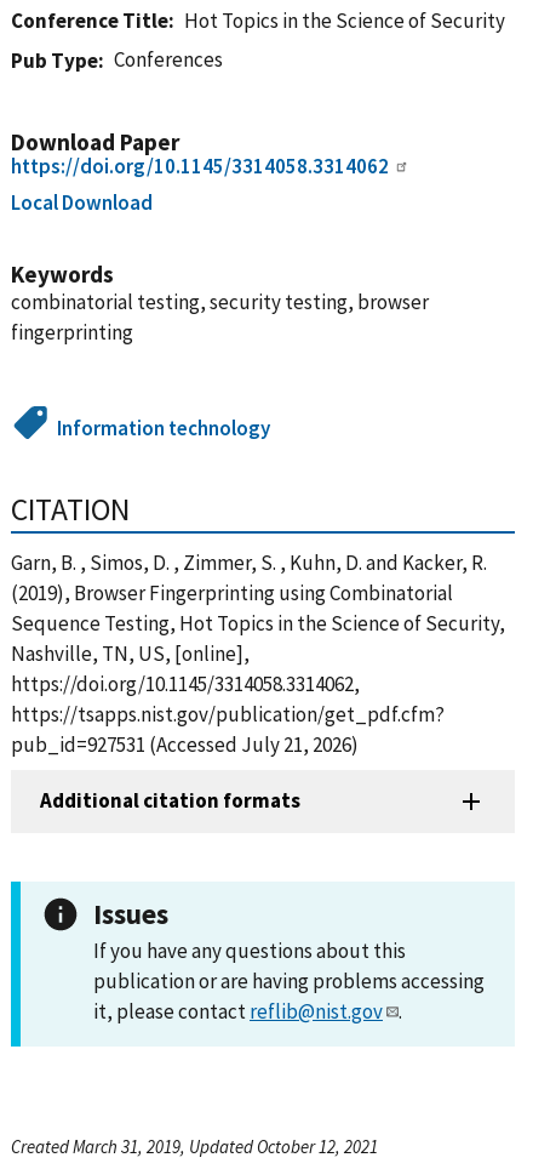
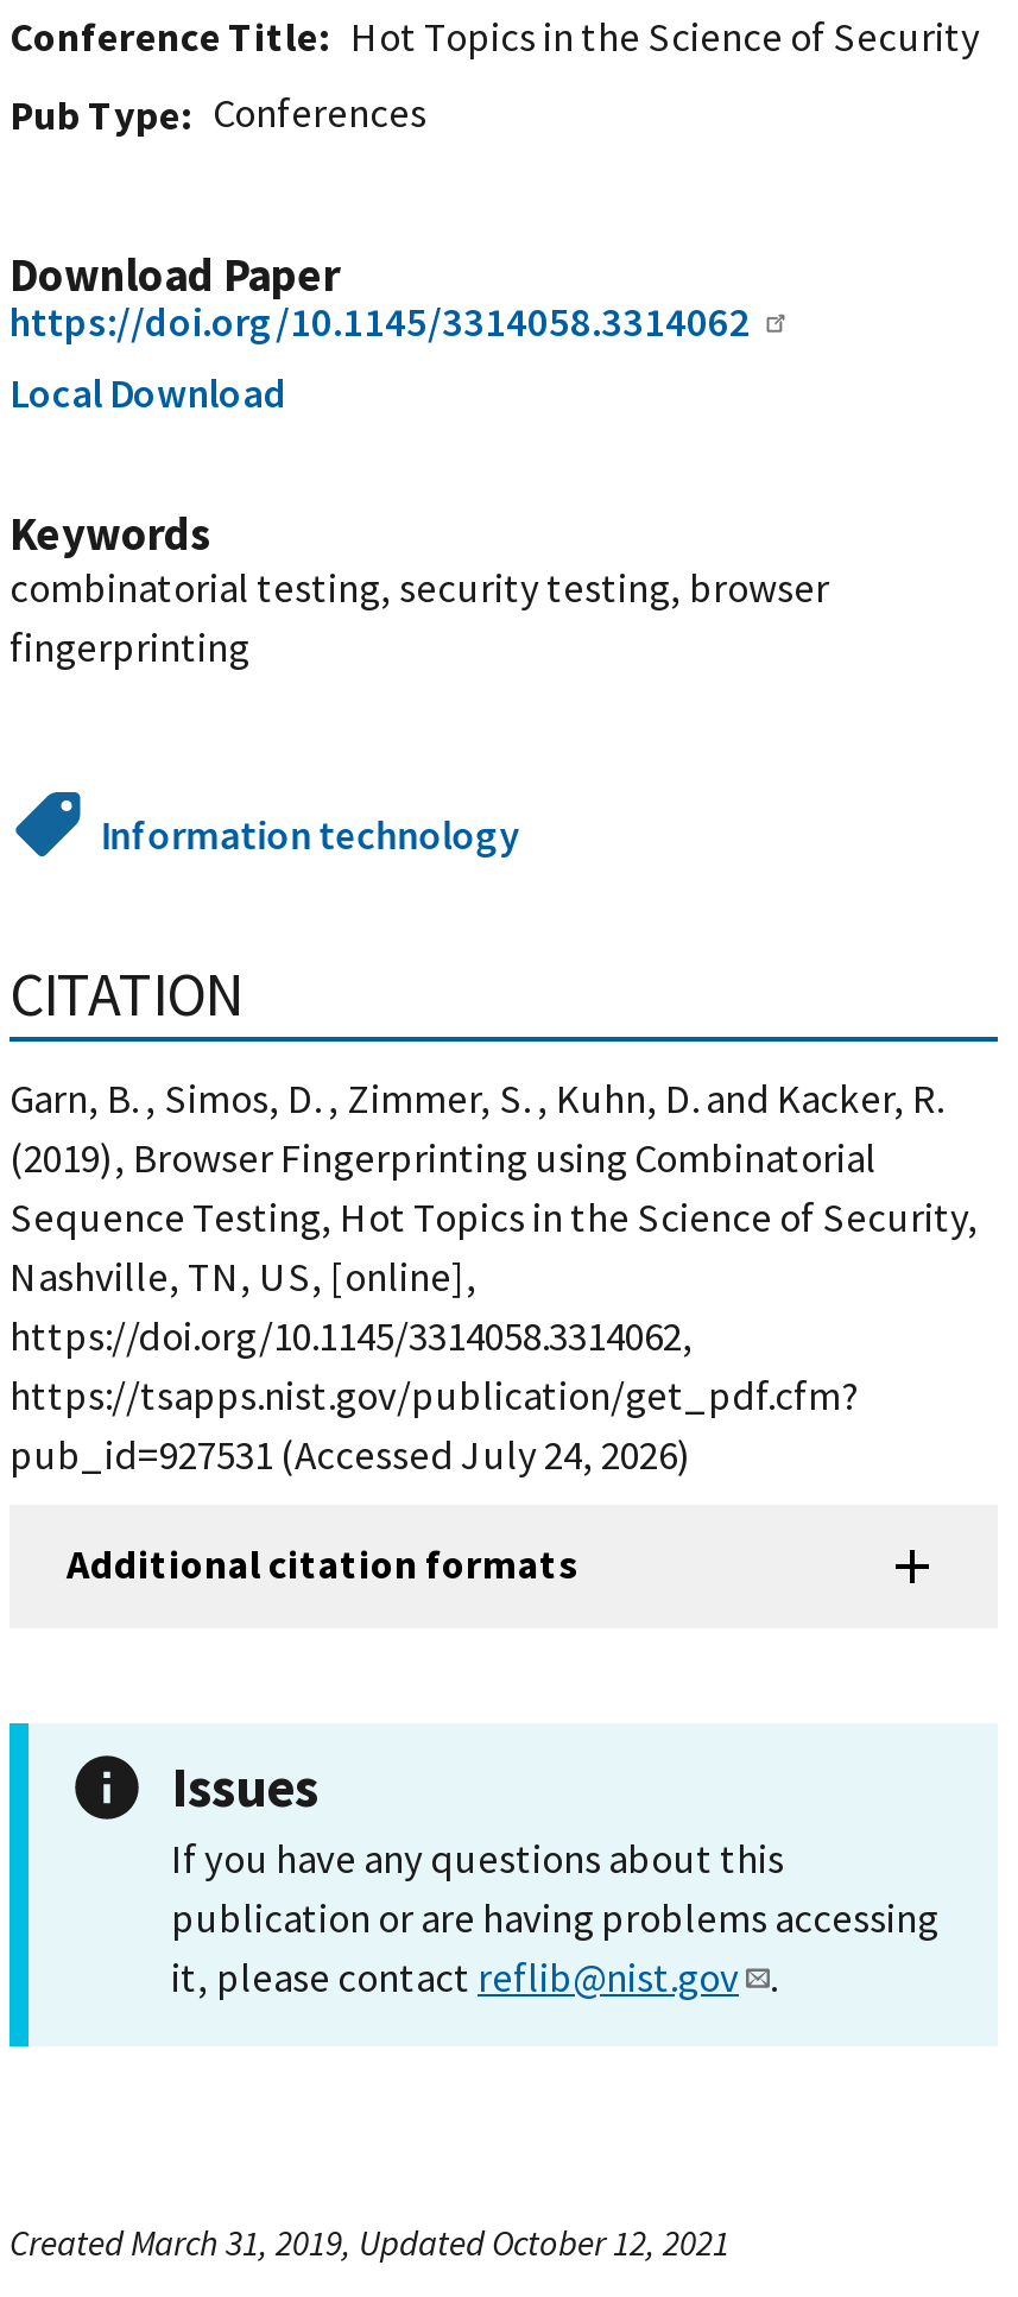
[11,731,359,758] pub_id=927531 (Accessed July 21, 2026) -> [10,1429,691,1481] pub_id=927531 (Accessed July 24, 2026)

